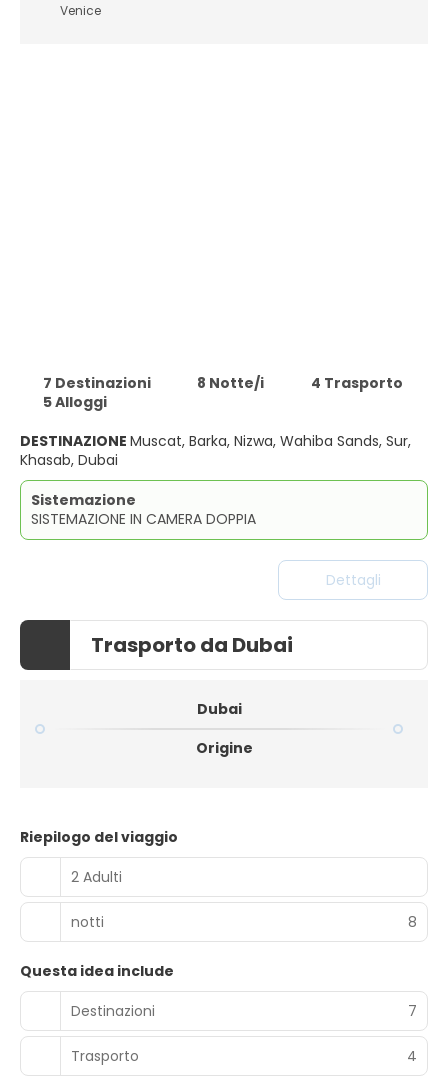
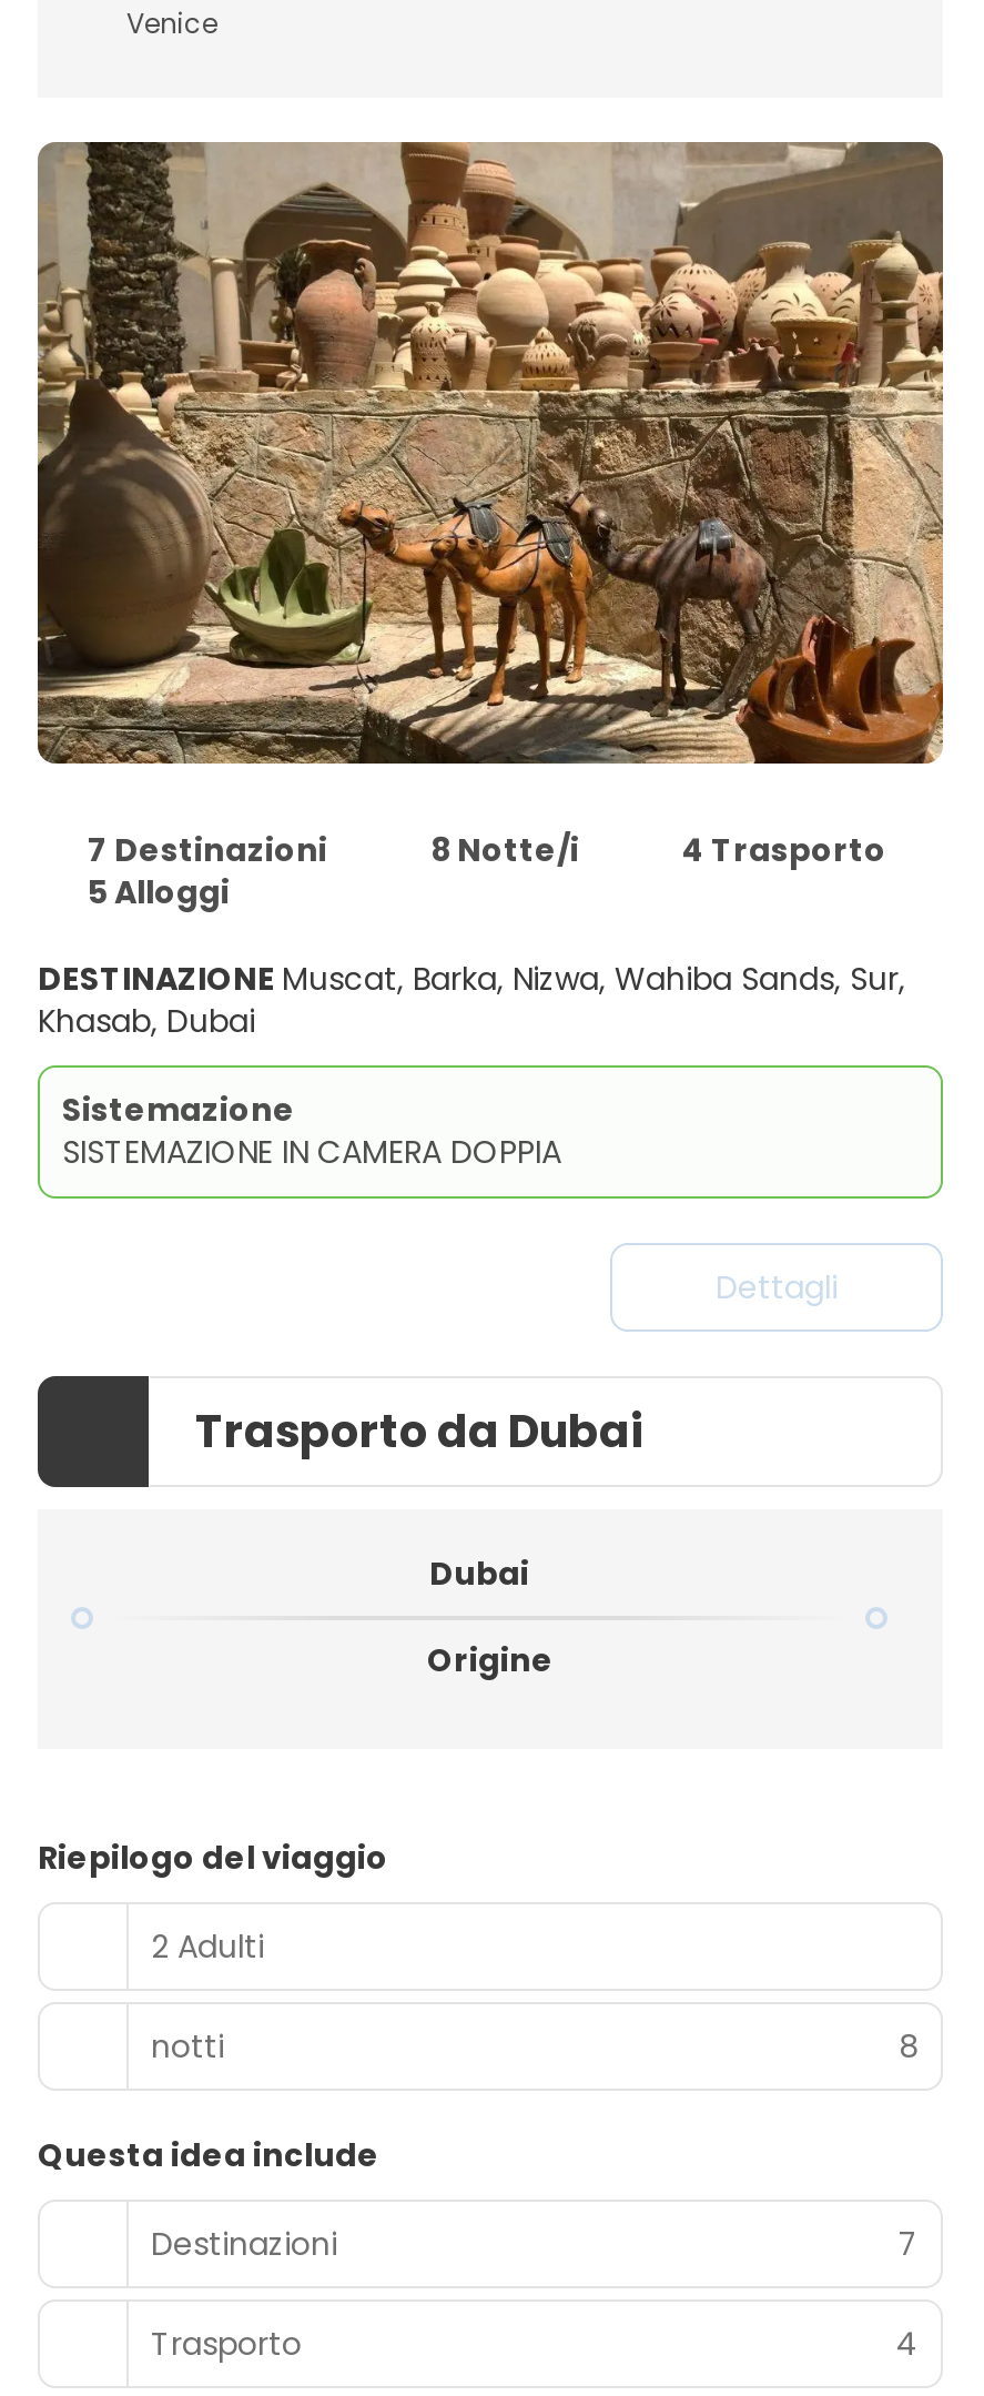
none -> [35,140,945,766] [image]

